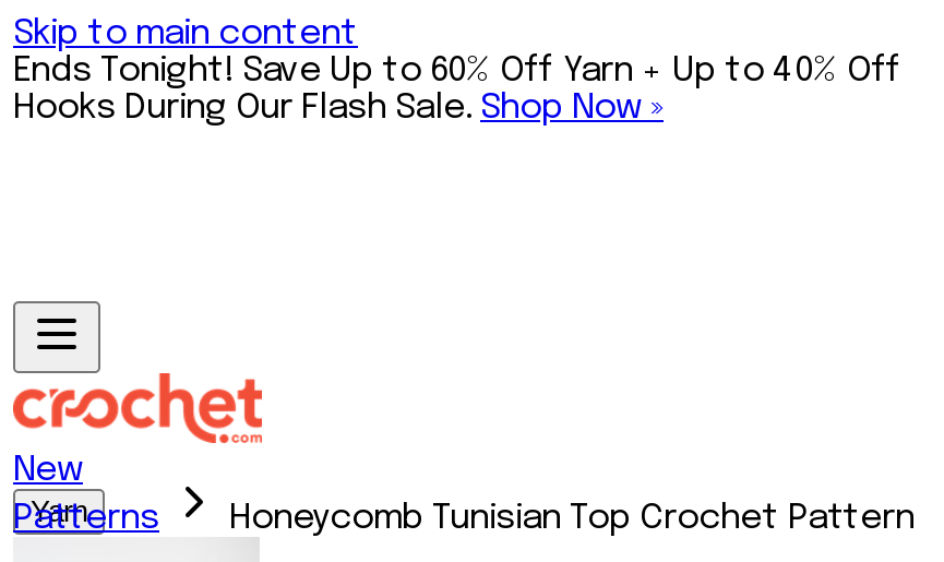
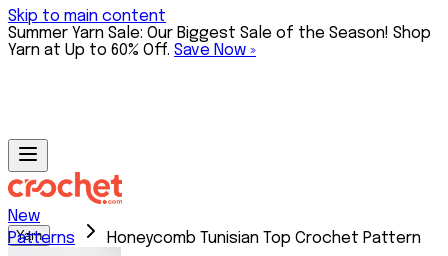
[13,52,901,127] Ends Tonight! Save Up to 60% Off Yarn + Up to 40% Off | Hooks During Our Flash Sale. Shop Now » -> [8,25,431,59] Summer Yarn Sale: Our Biggest Sale of the Season! Shop | Yarn at Up to 60% Off. Save Now »

